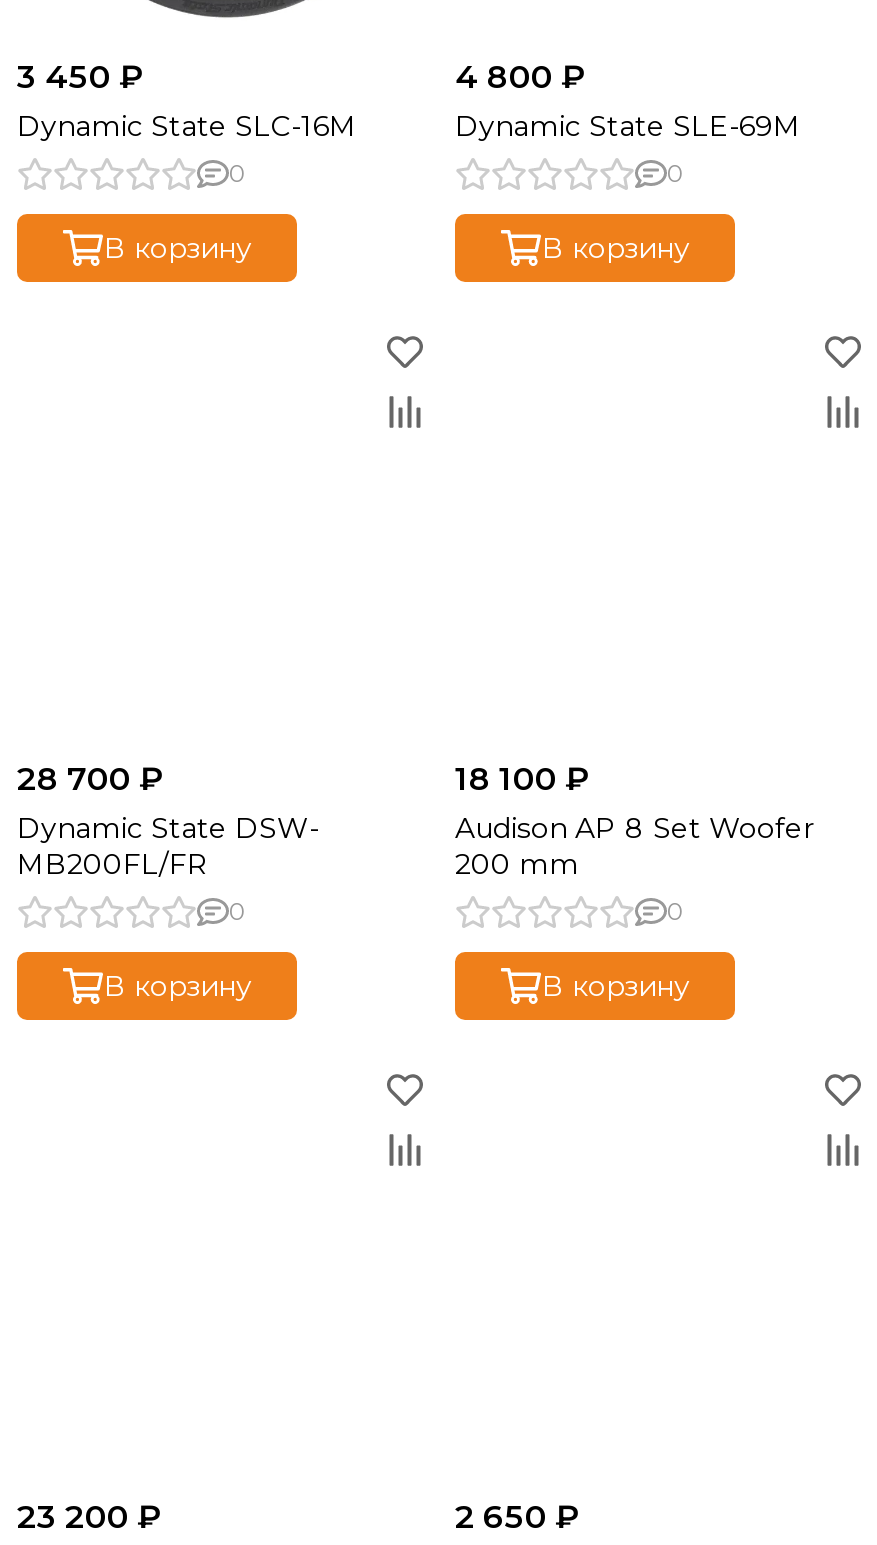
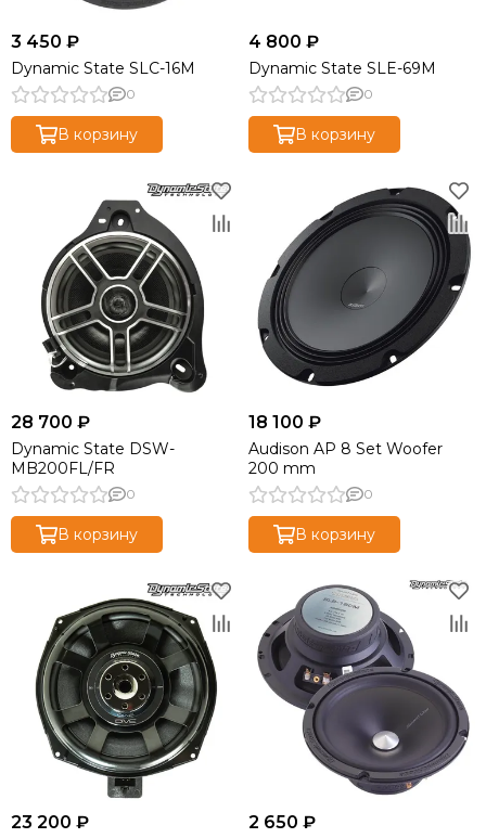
none -> [40,182,212,394] [image]
none -> [257,186,472,387] [image]
none -> [35,582,218,799] [image]
none -> [256,579,471,796] [image]

